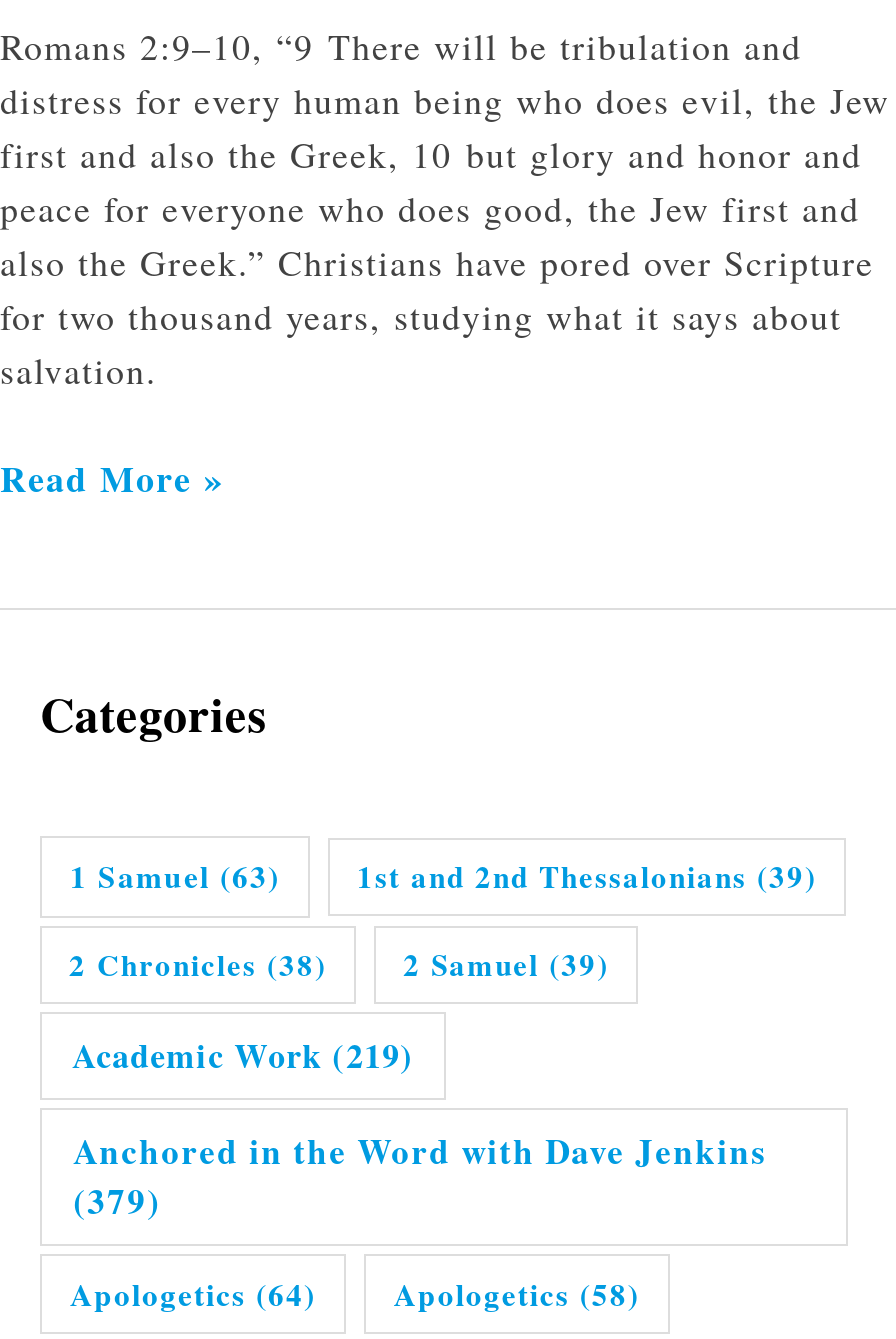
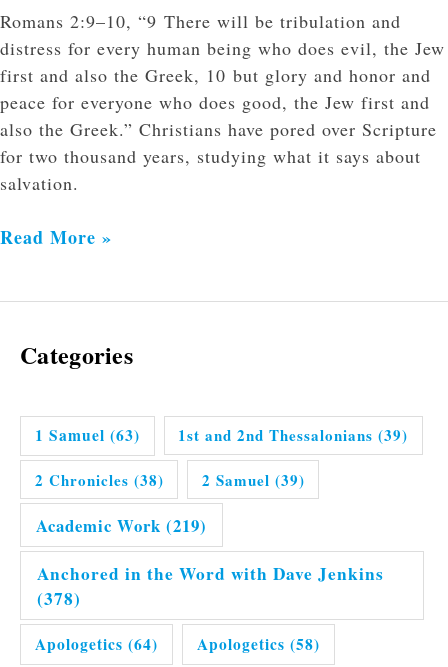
[73,1176,161,1226] (379) -> [37,586,81,611] (378)

